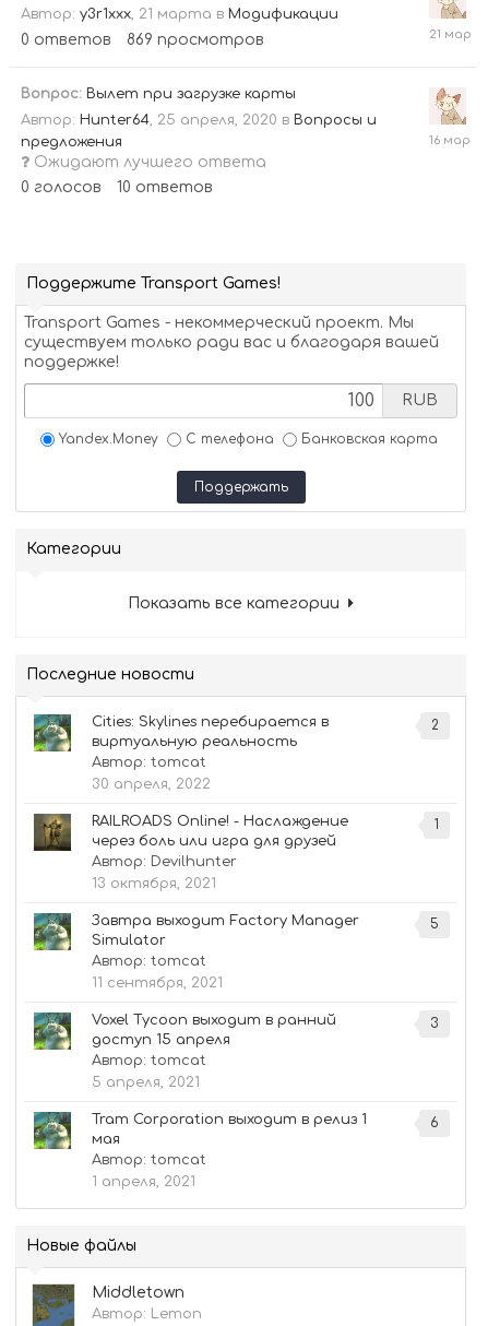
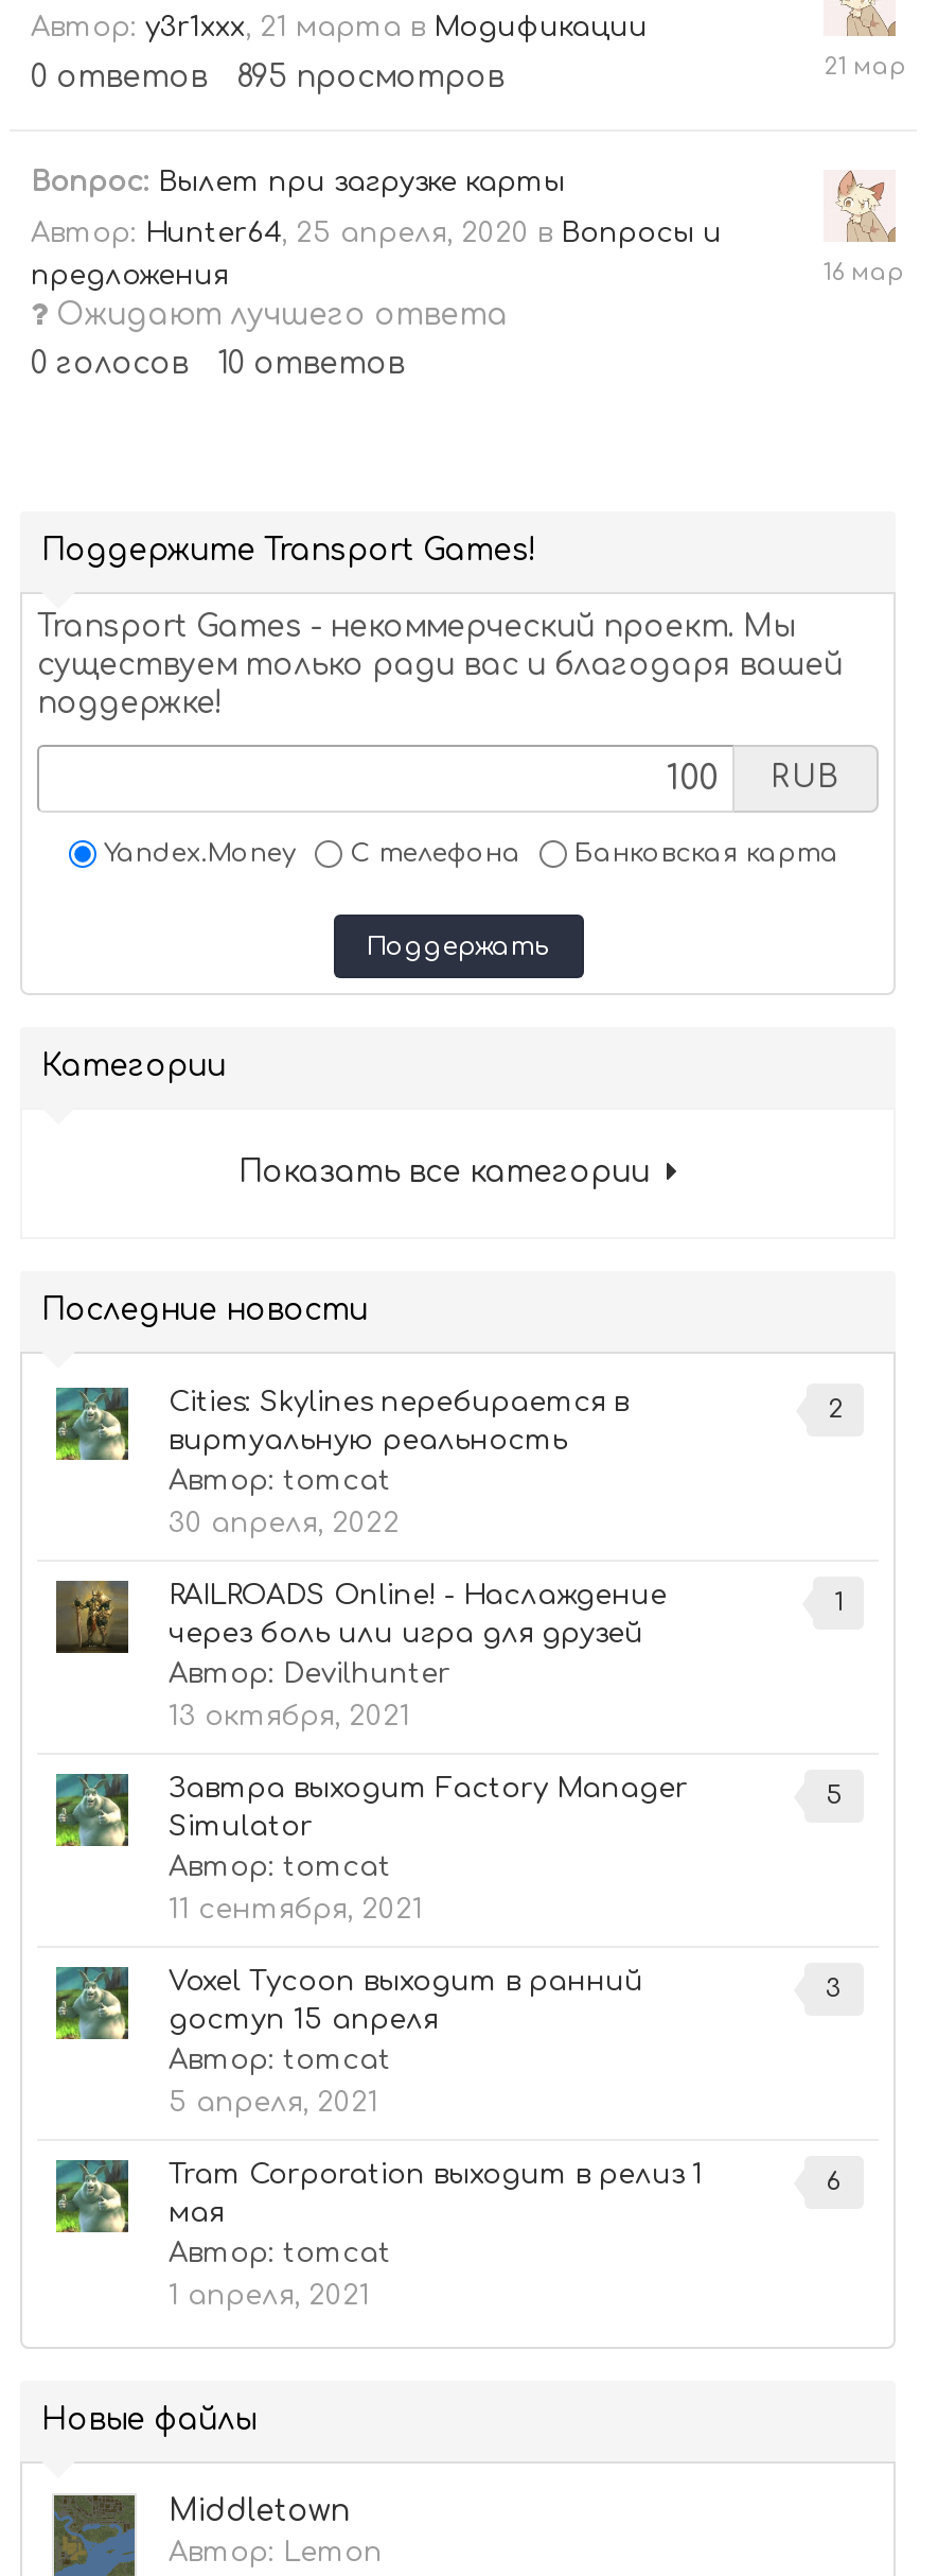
[21,31,264,48] 0 ответов 869 просмотров -> [31,61,503,93] 0 ответов 895 просмотров

